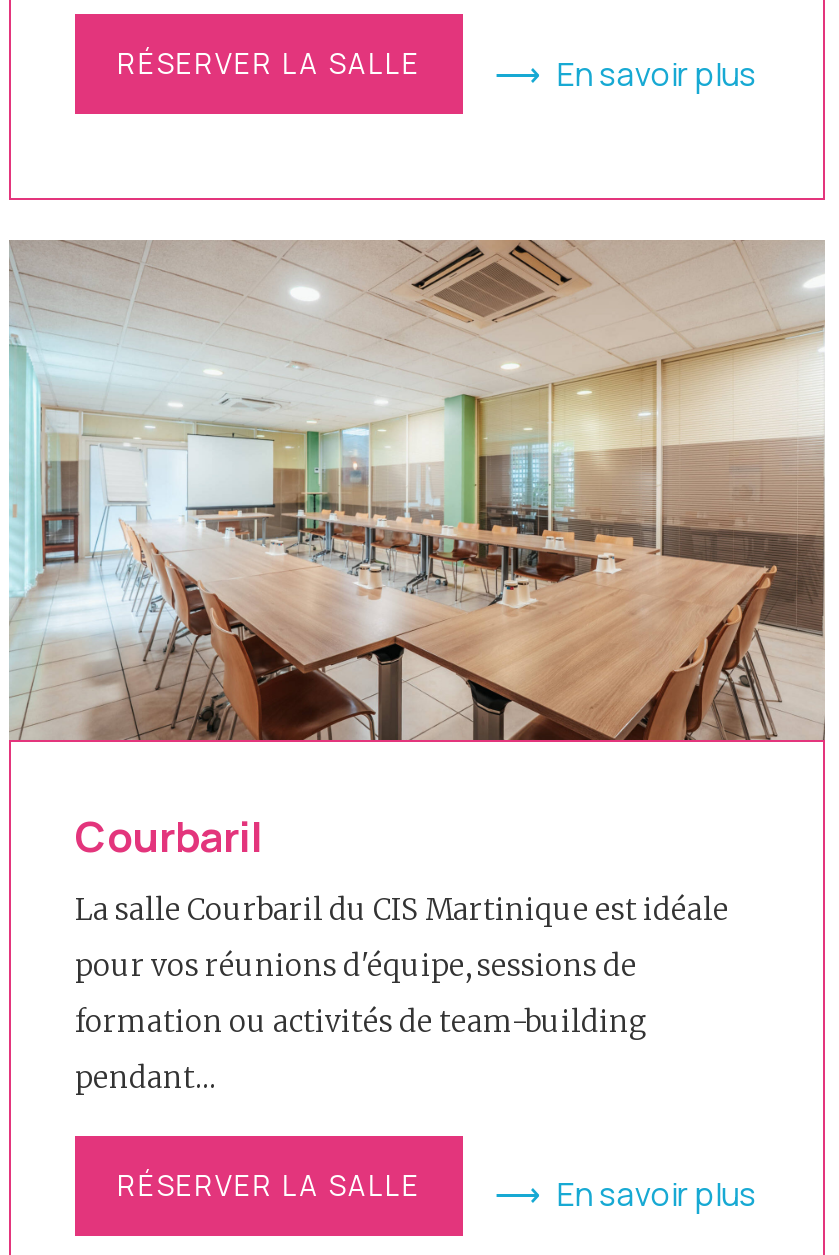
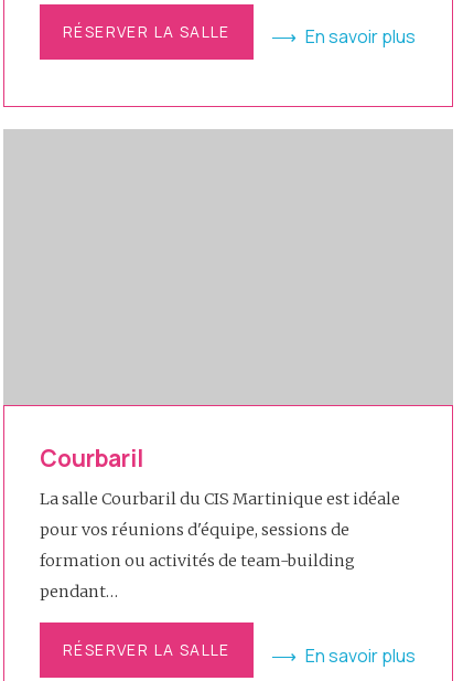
[9,239,825,741] [image] -> none

